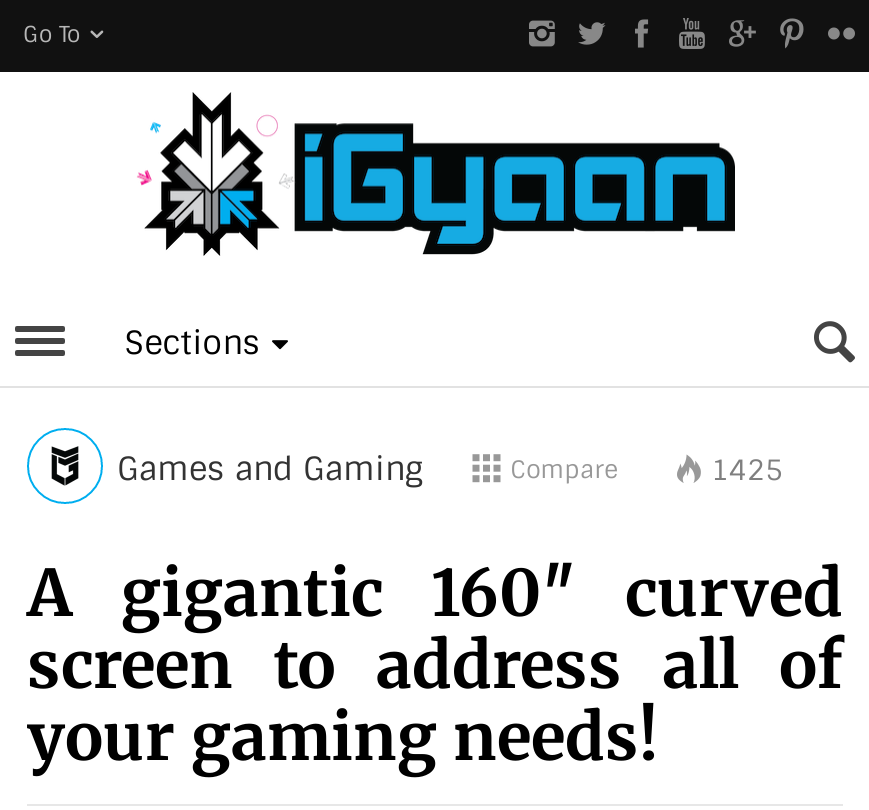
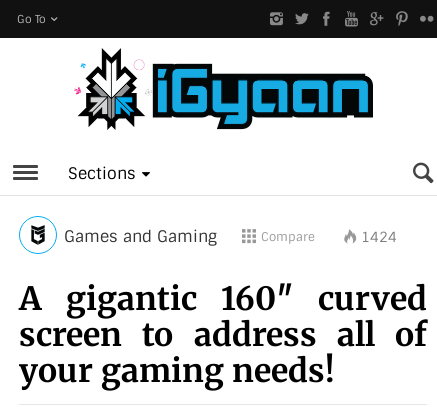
[711,452,783,488] 1425 -> [361,228,397,246] 1424

